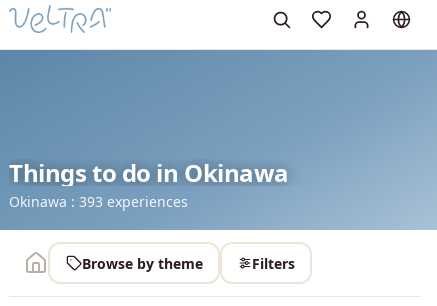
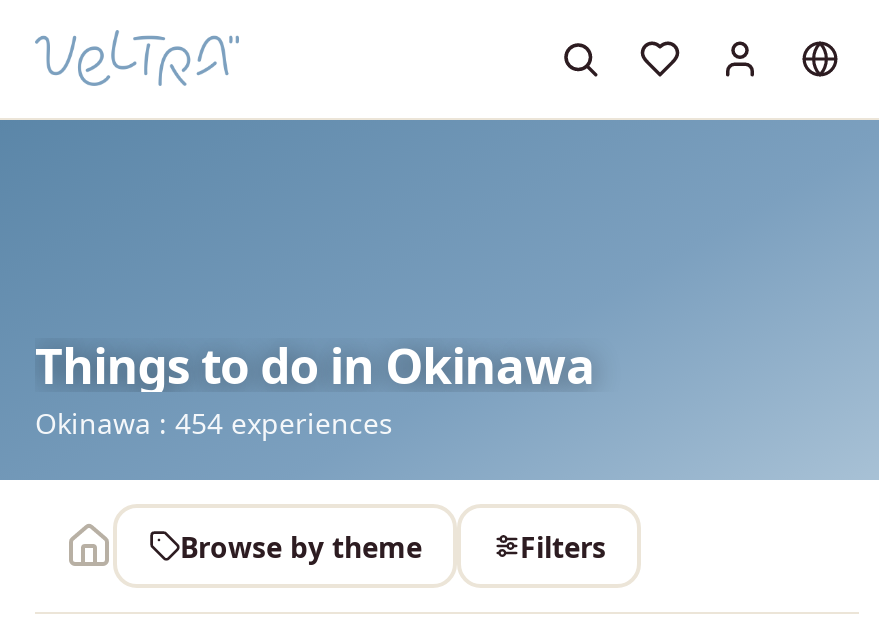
[9,192,188,211] Okinawa: 393 experiences -> [35,404,393,442] Okinawa: 454 experiences

